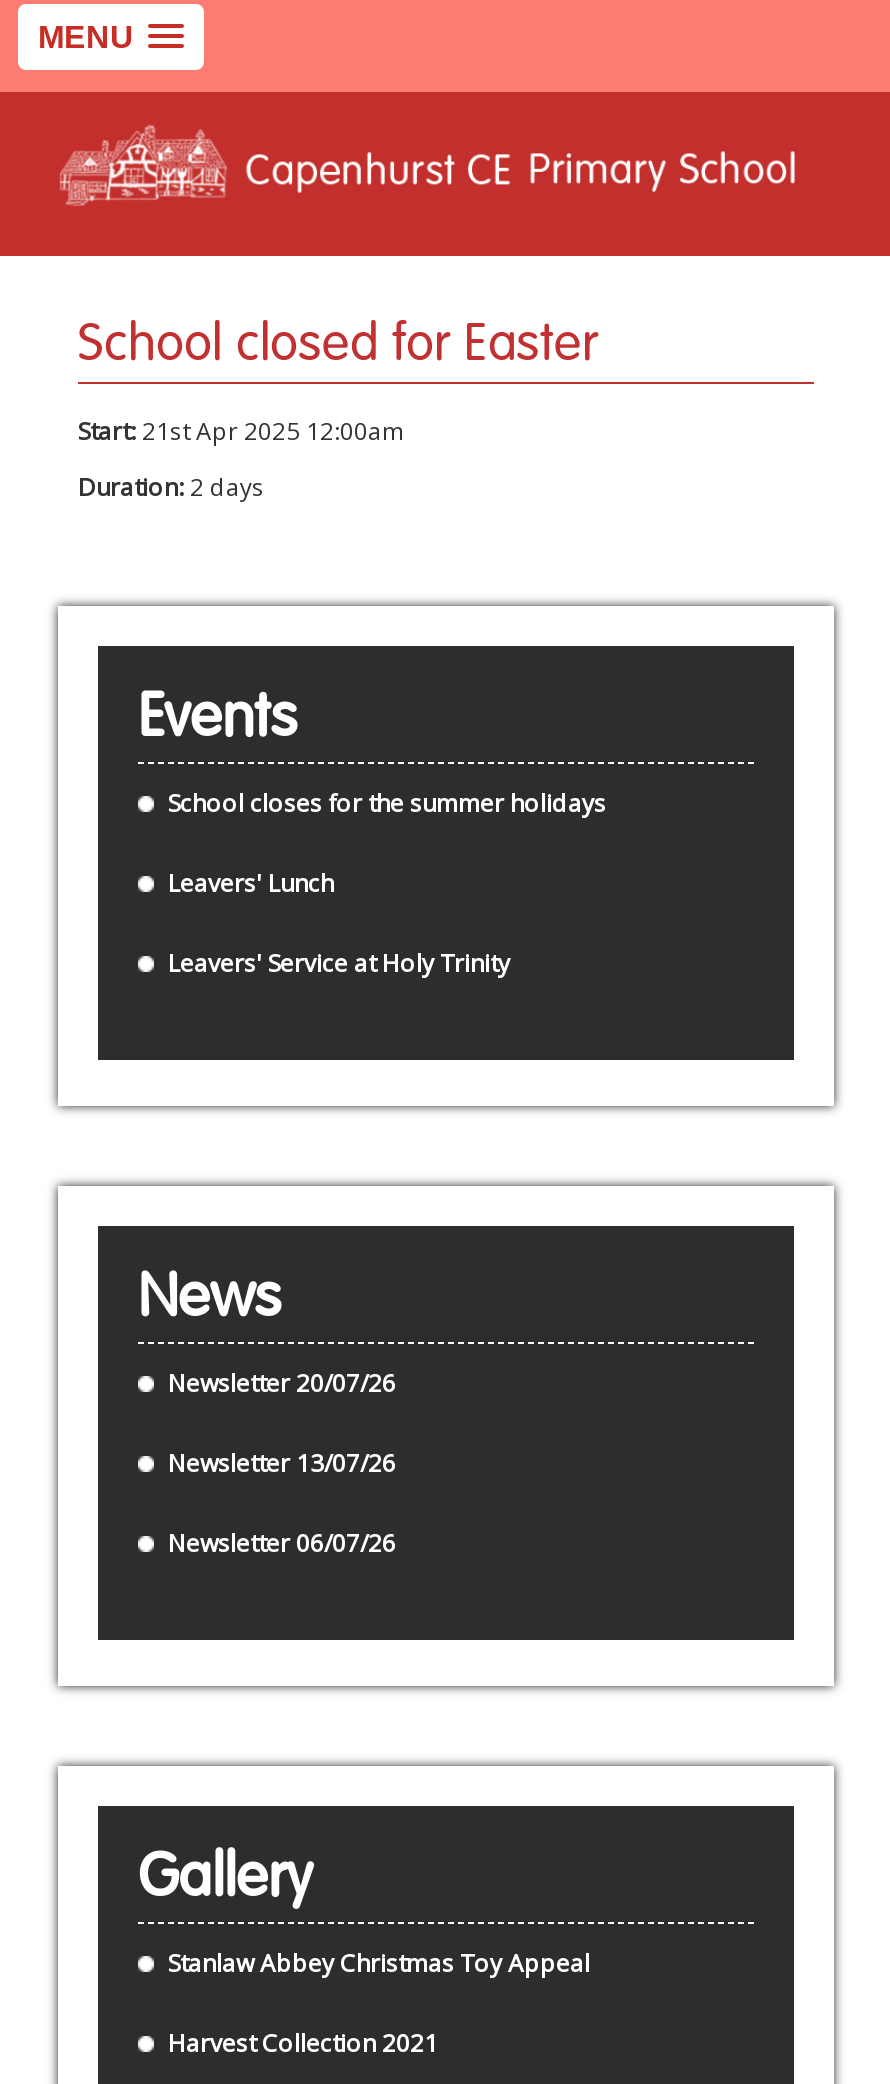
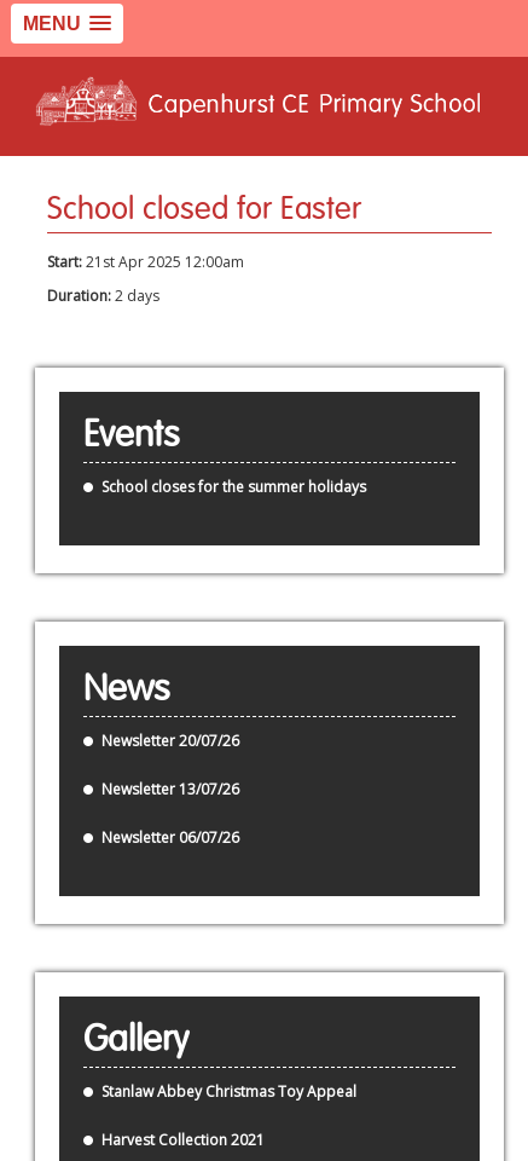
[168,867,510,981] Leavers' Lunch | Leavers' Service at Holy Trinity -> none

